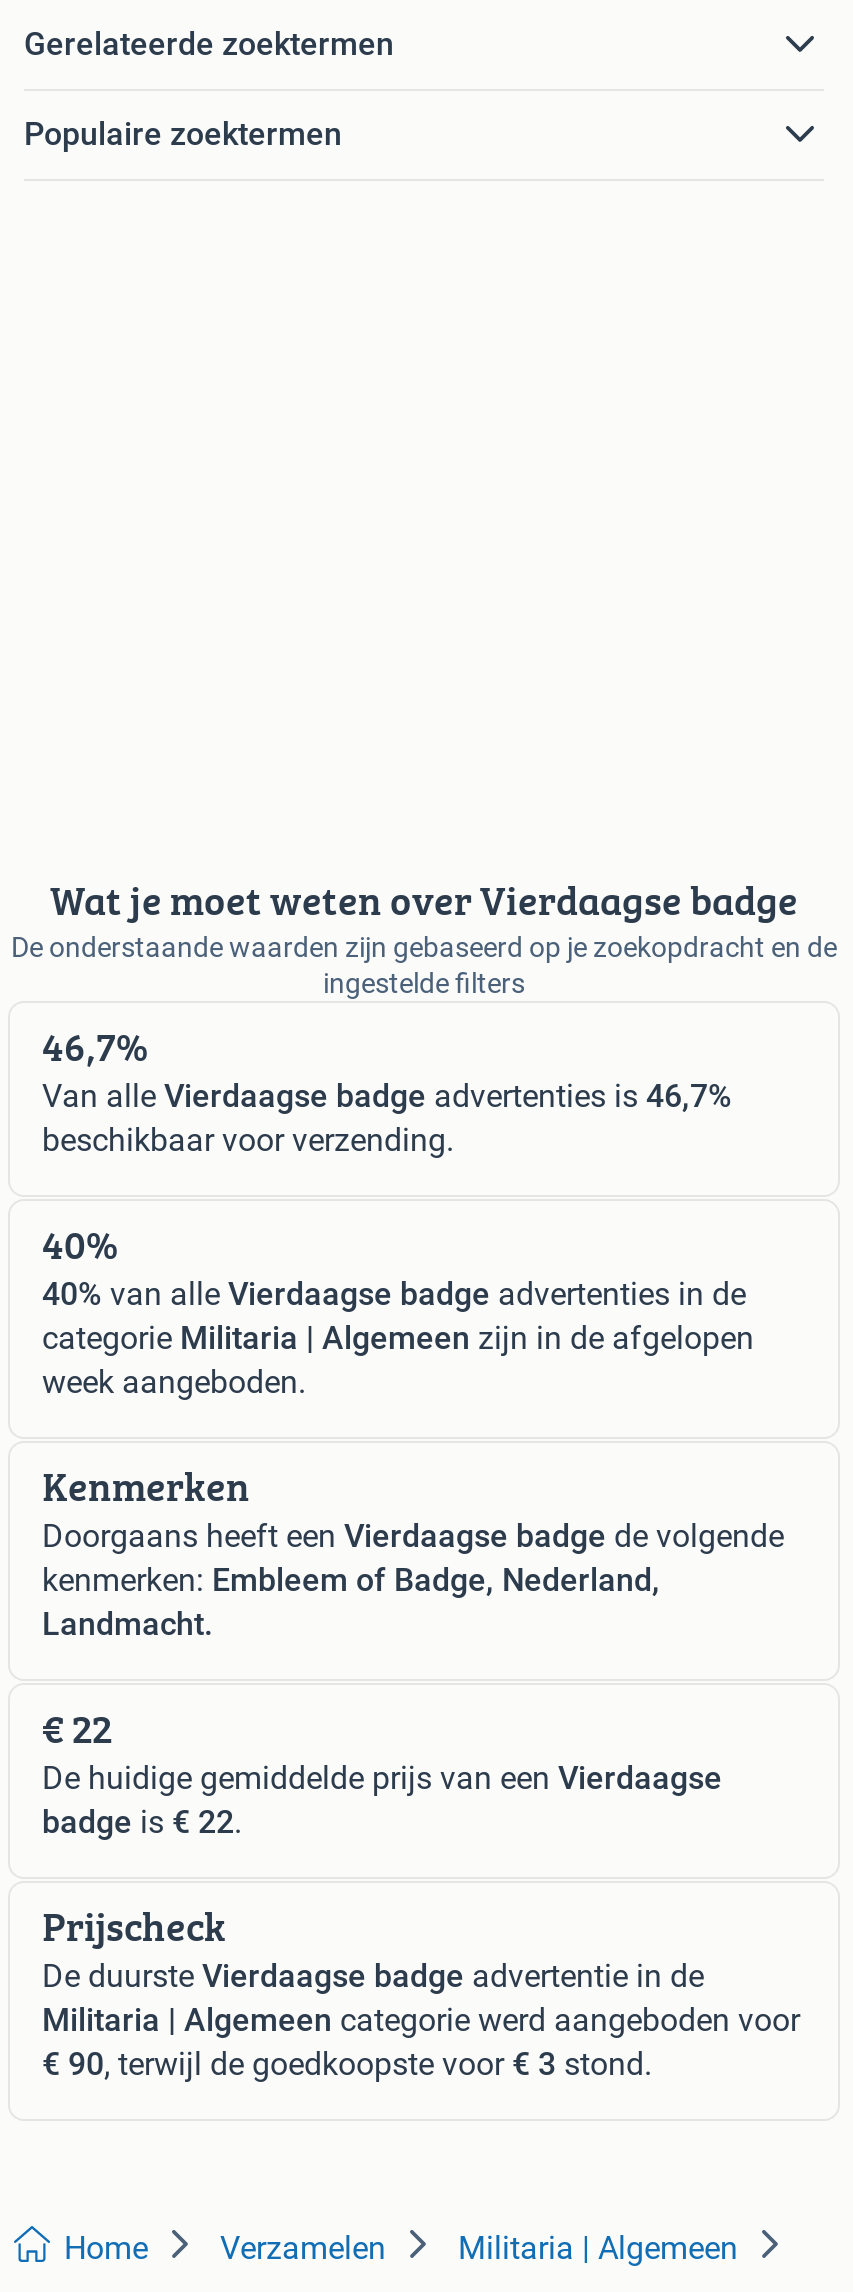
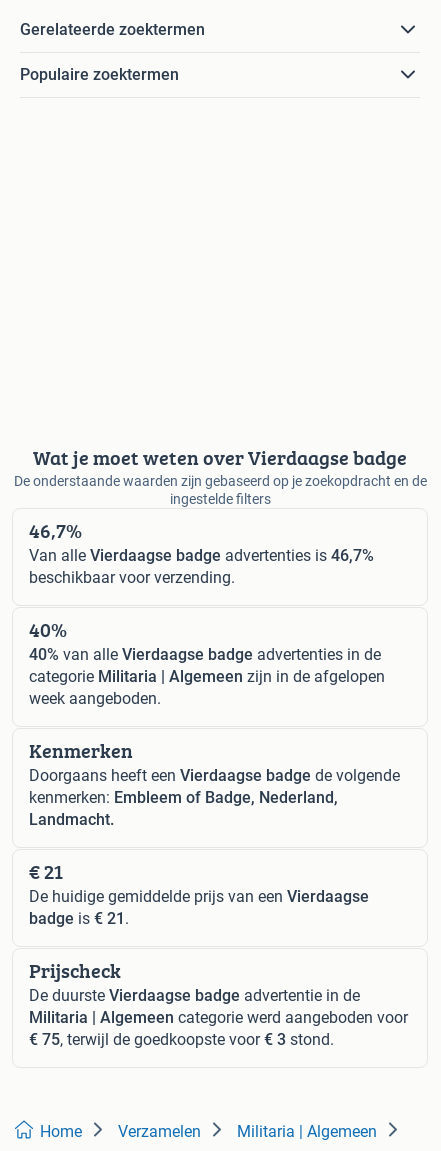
[42,1700,112,1758] € 22 -> [29,857,63,886] € 21
[42,1804,242,1842] badge is € 22. -> [29,909,129,928] badge is € 21.
[42,2046,652,2084] € 90, terwijl de goedkoopste voor € 3 stond. -> [29,1030,334,1049] € 75, terwijl de goedkoopste voor € 3 stond.

